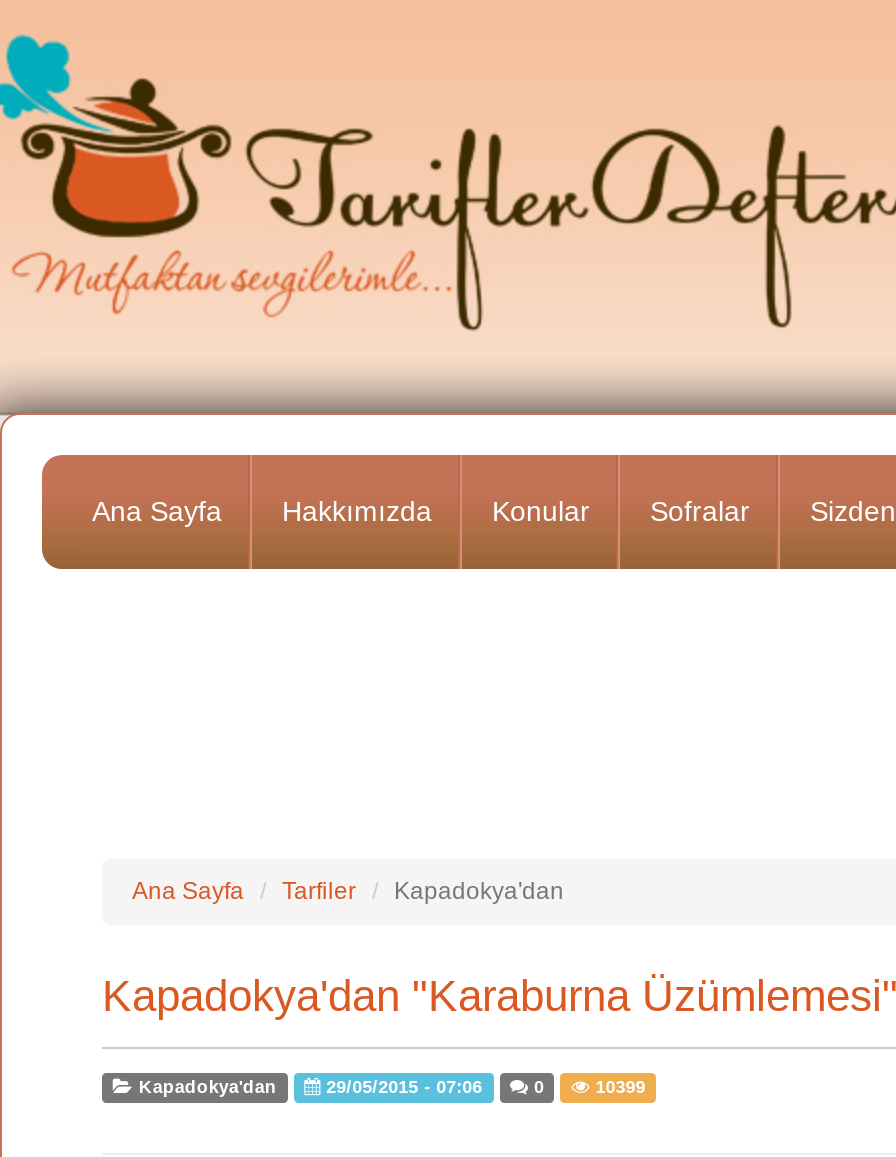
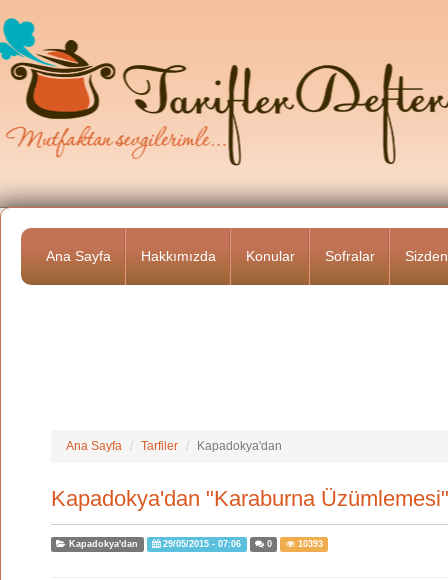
[589,1077,645,1097] 10399 -> [295,539,323,549] 10393

